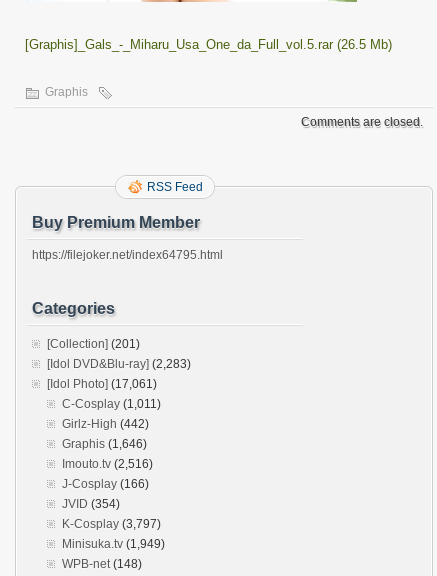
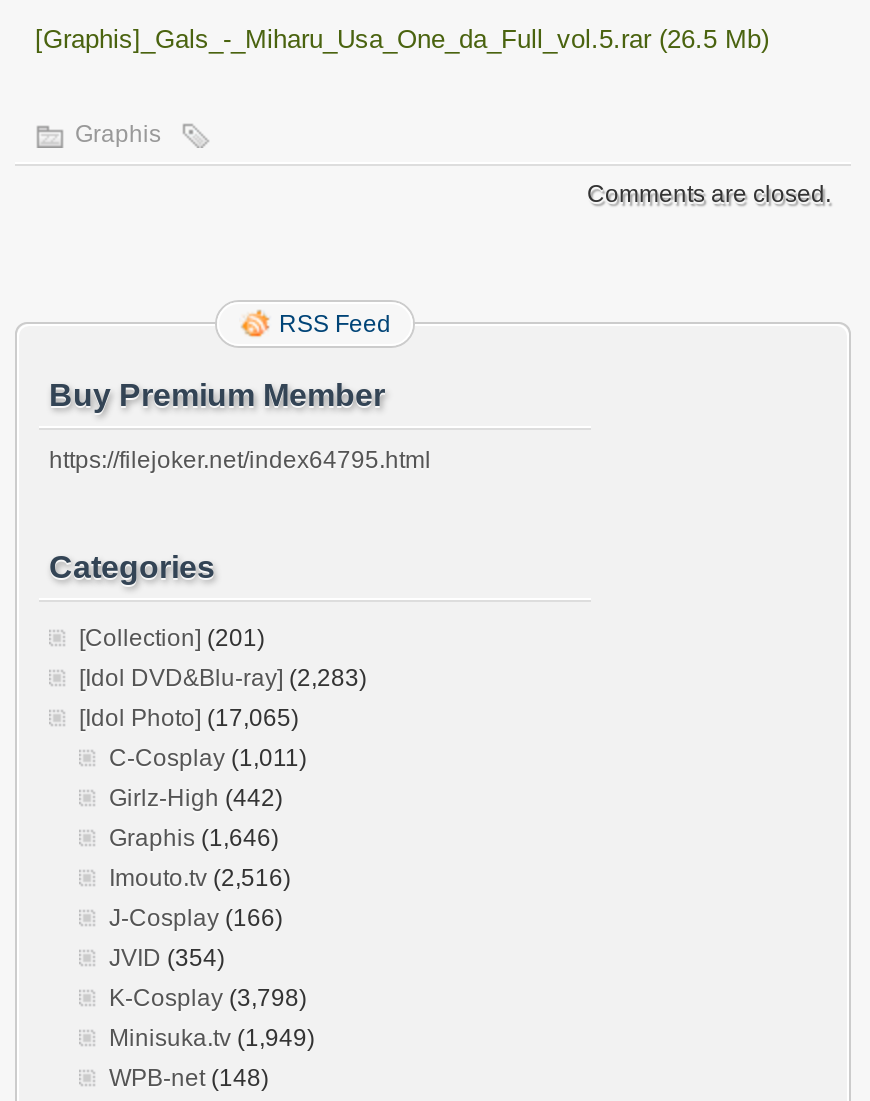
[47,377,157,391] [Idol Photo] (17,061) -> [79,704,299,732] [Idol Photo] (17,065)
[62,517,161,531] K-Cosplay (3,797) -> [109,984,307,1012] K-Cosplay (3,798)

